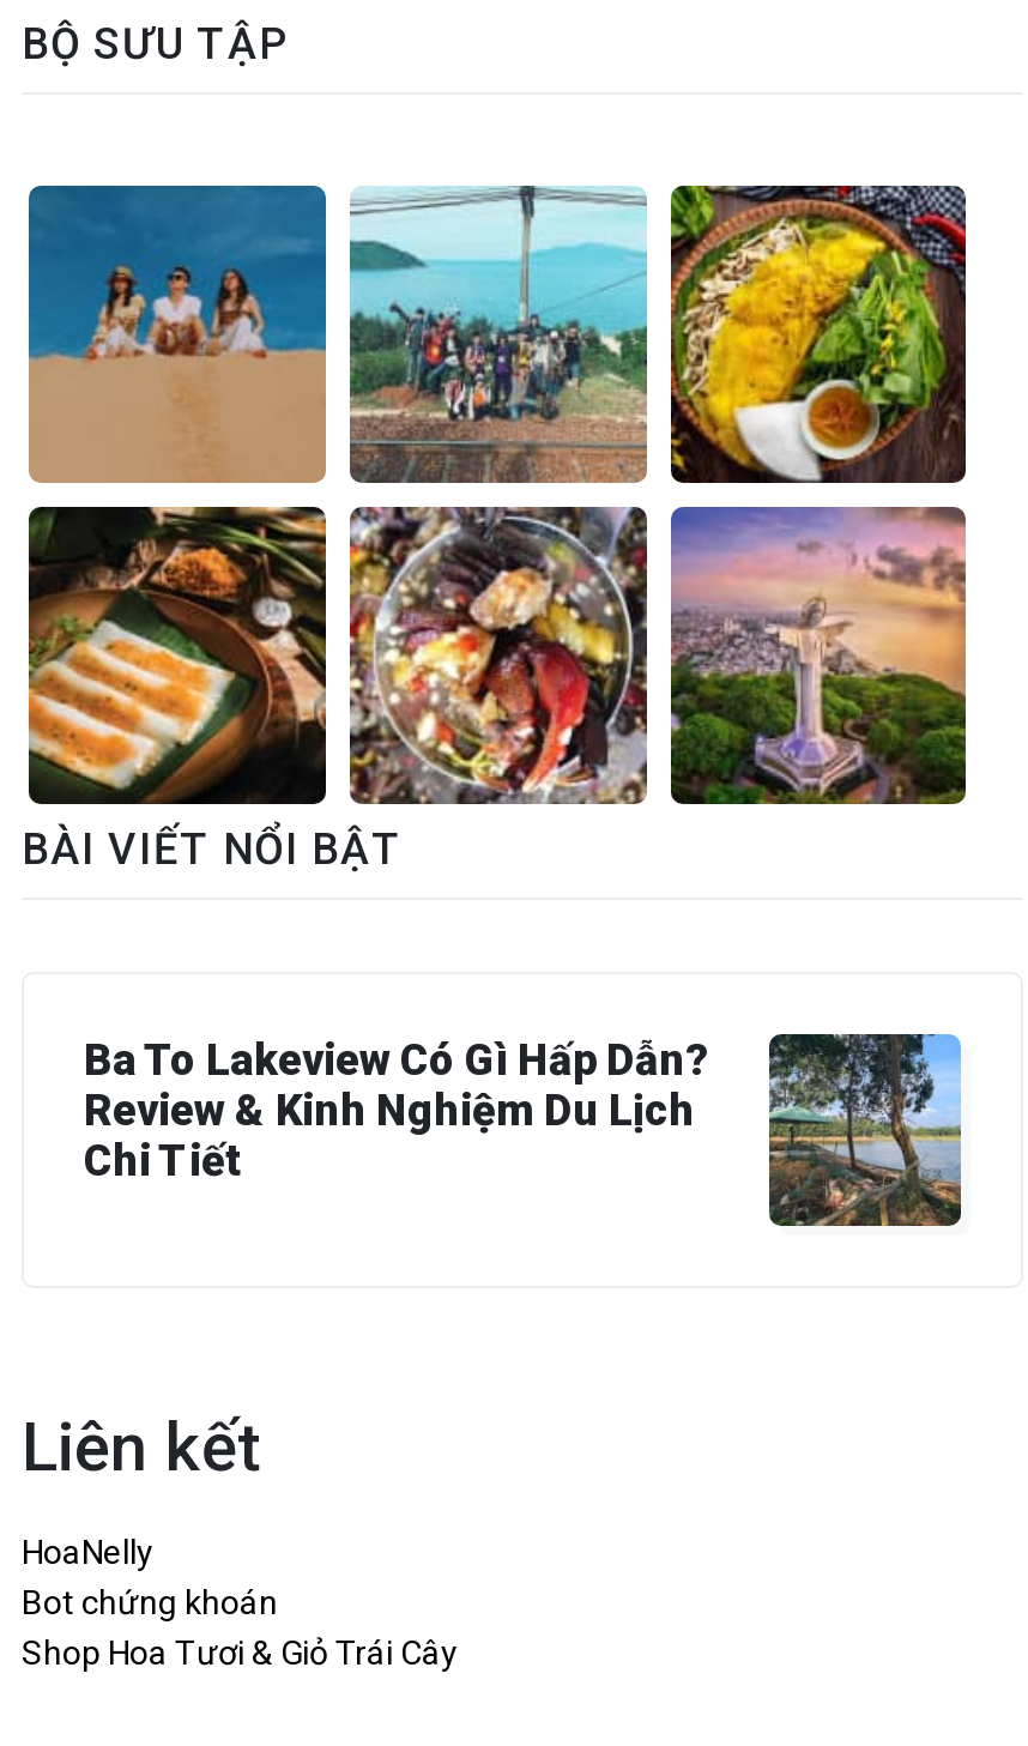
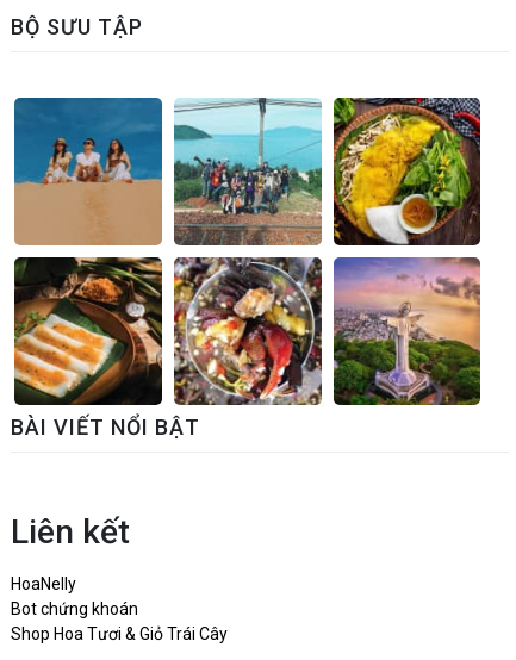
[84,1032,963,1228] [image] | Ba To Lakeview Có Gì Hấp Dẫn? | Review & Kinh Nghiệm Du Lịch | Chi Tiết -> none

